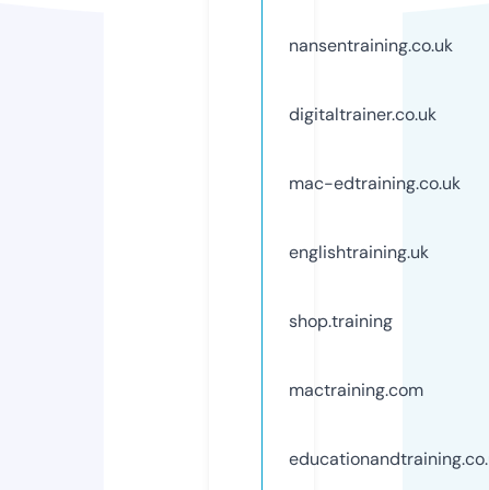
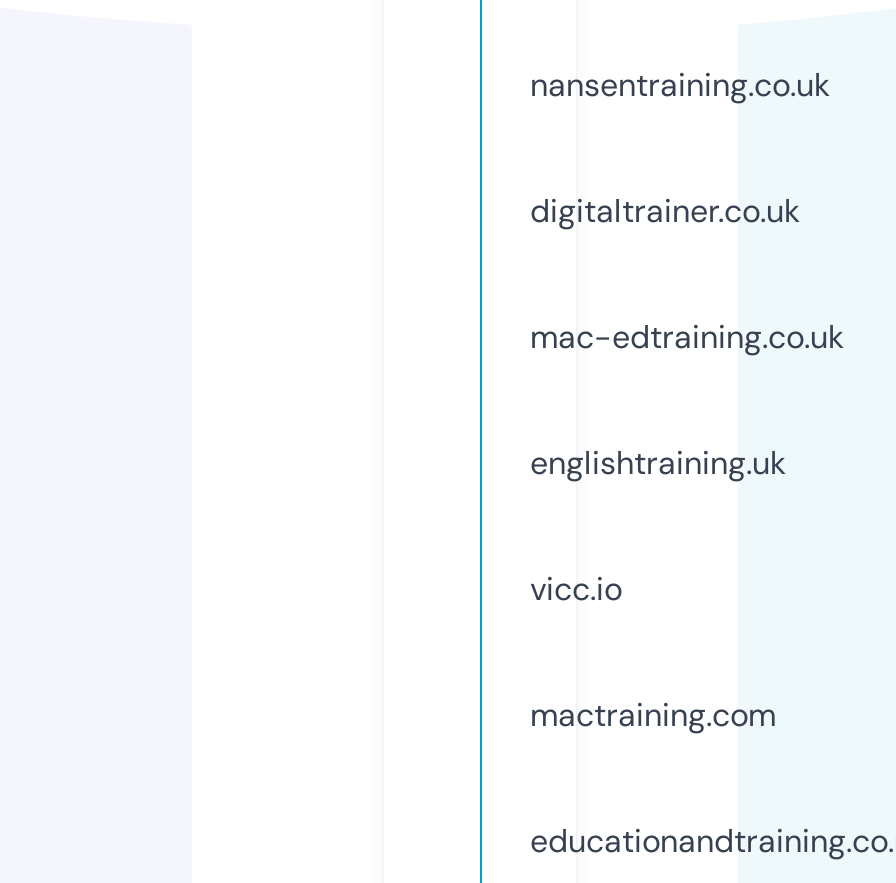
[289,309,393,332] shop.training -> [530,568,622,610] vicc.io

